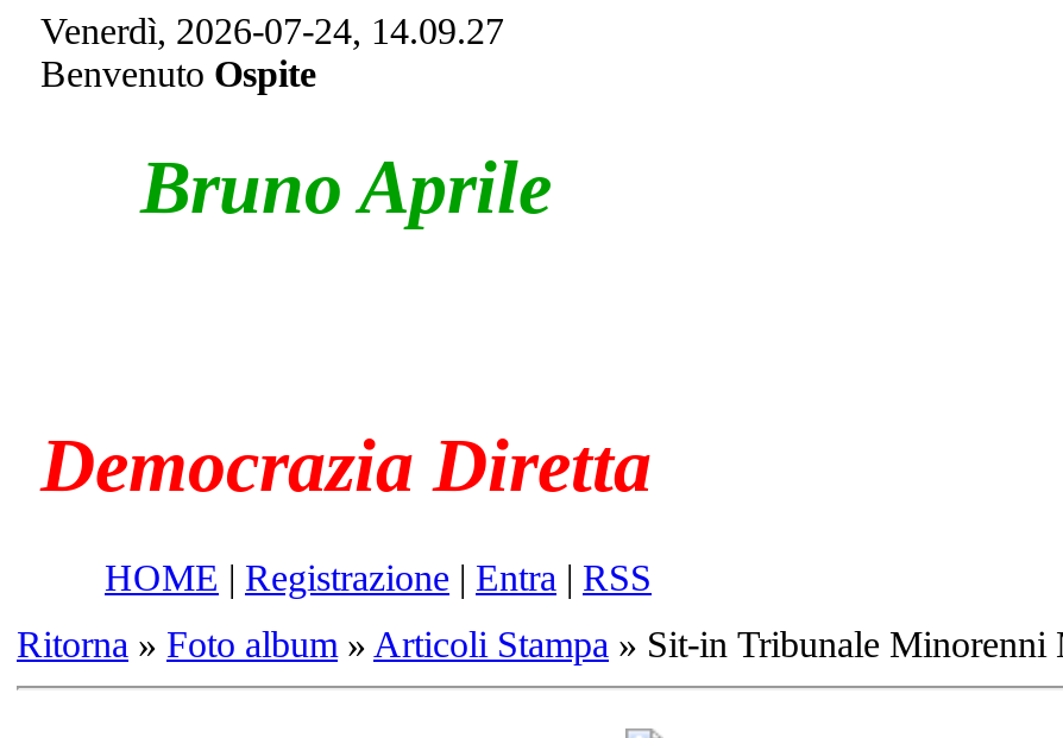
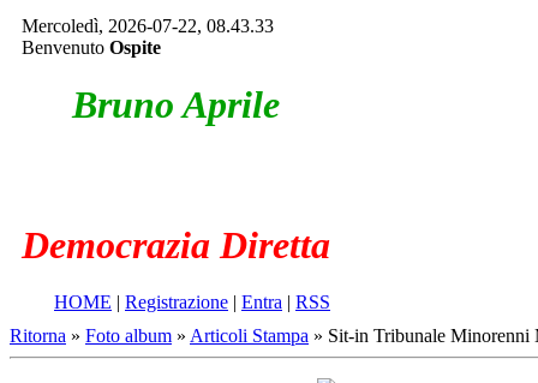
[40,11,504,51] Venerdì, 2026-07-24, 14.09.27 -> [22,16,274,36] Mercoledì, 2026-07-22, 08.43.33

